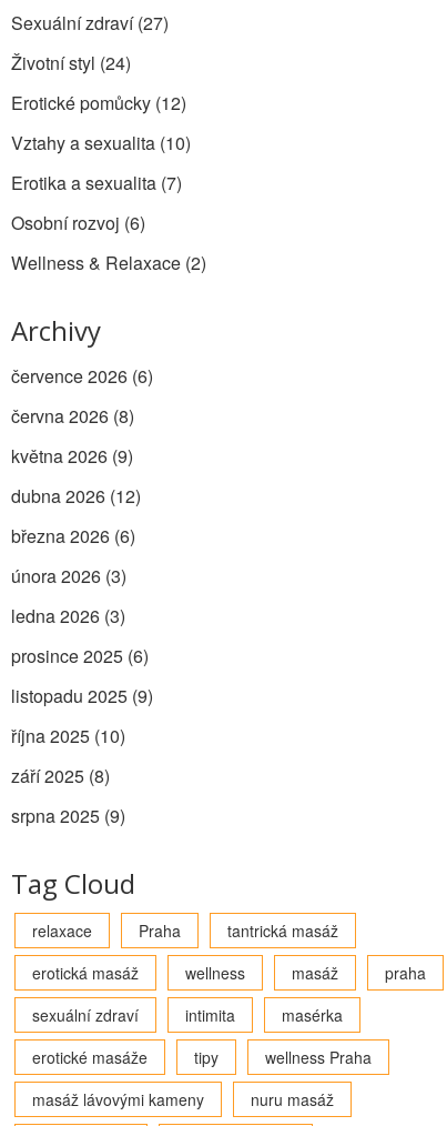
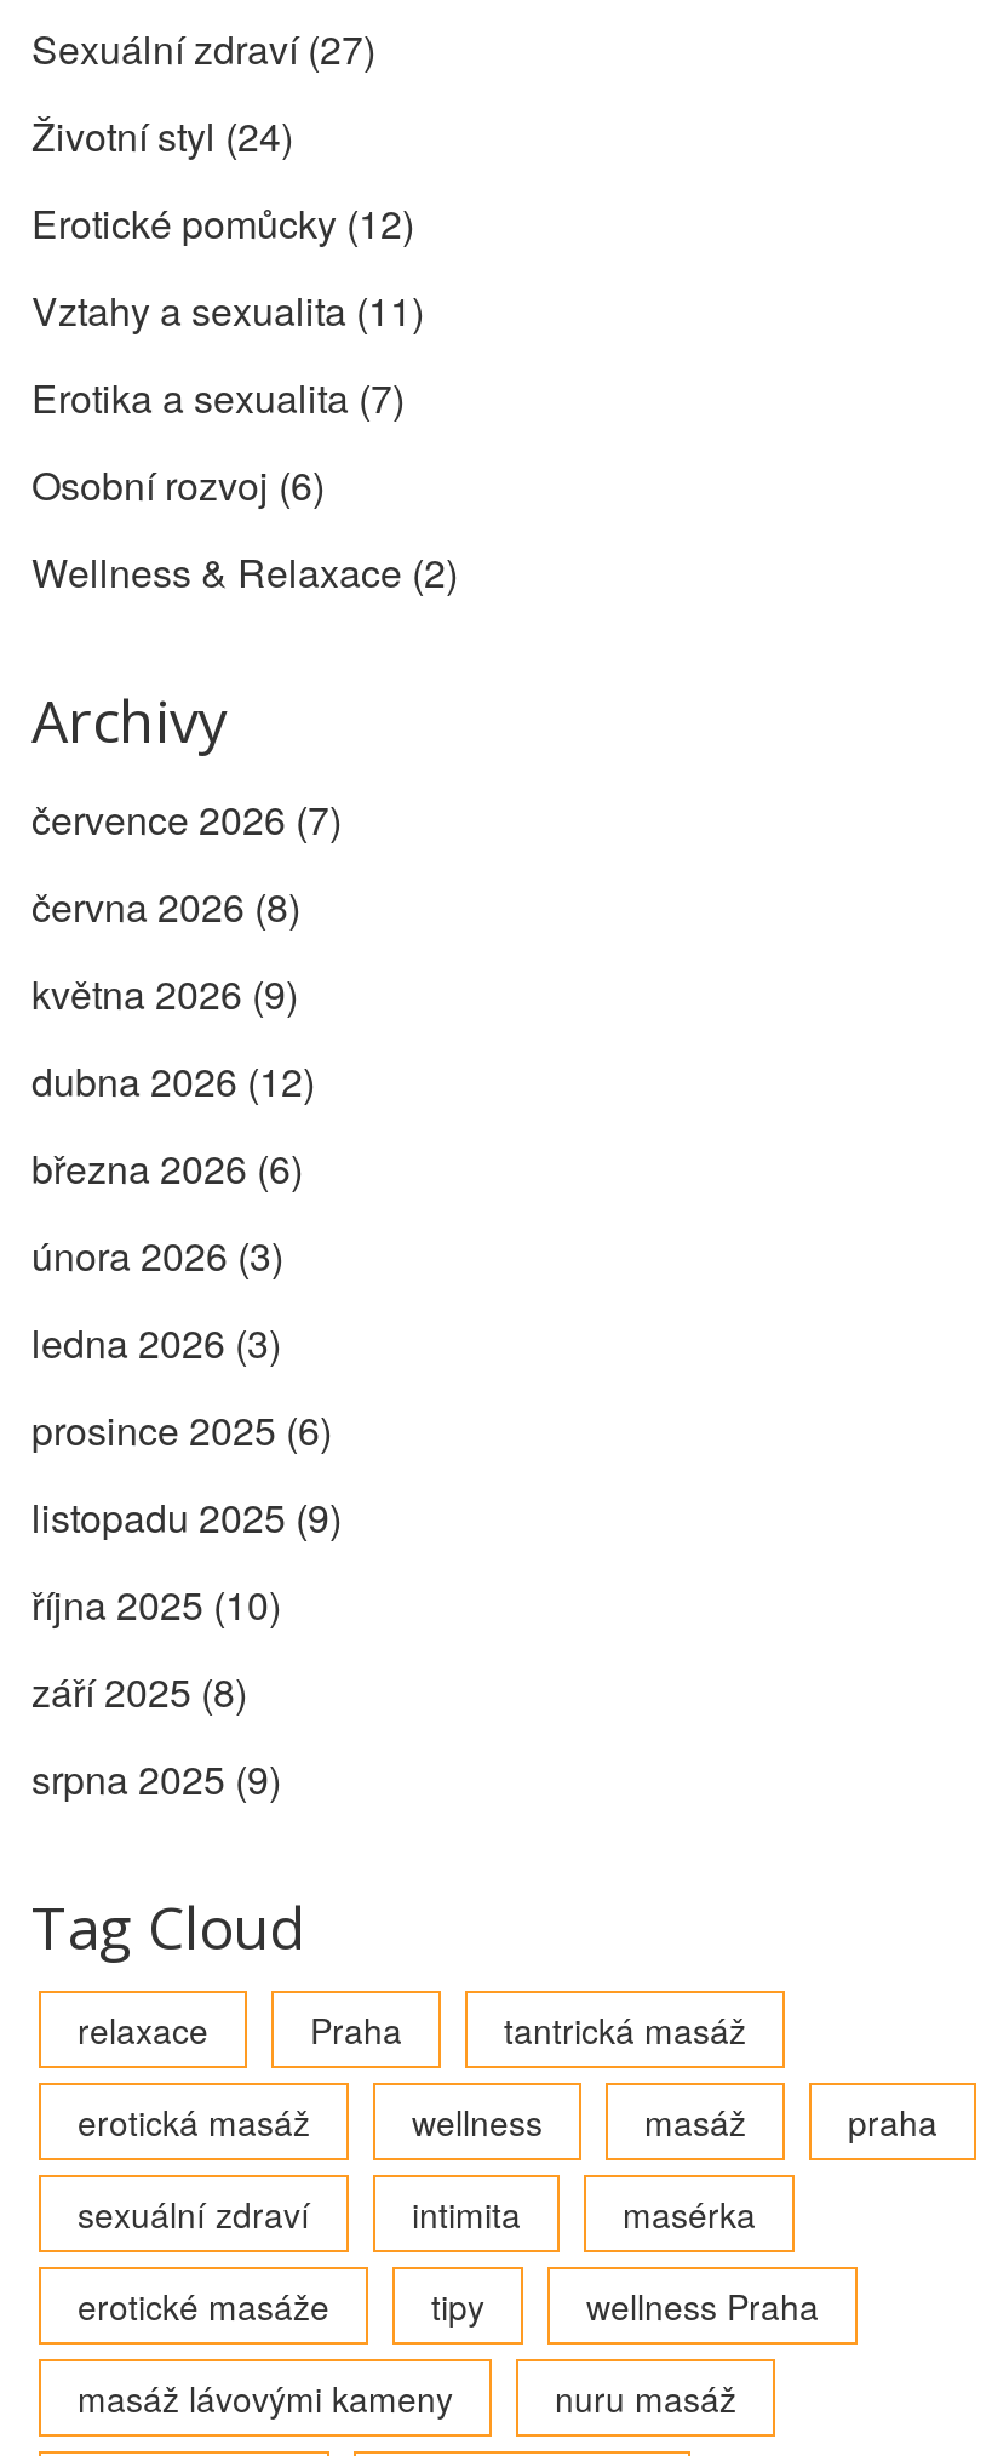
[11,130,191,156] Vztahy a sexualita (10) -> [31,283,424,338] Vztahy a sexualita (11)
[11,363,153,389] července 2026 (6) -> [31,791,342,847] července 2026 (7)

